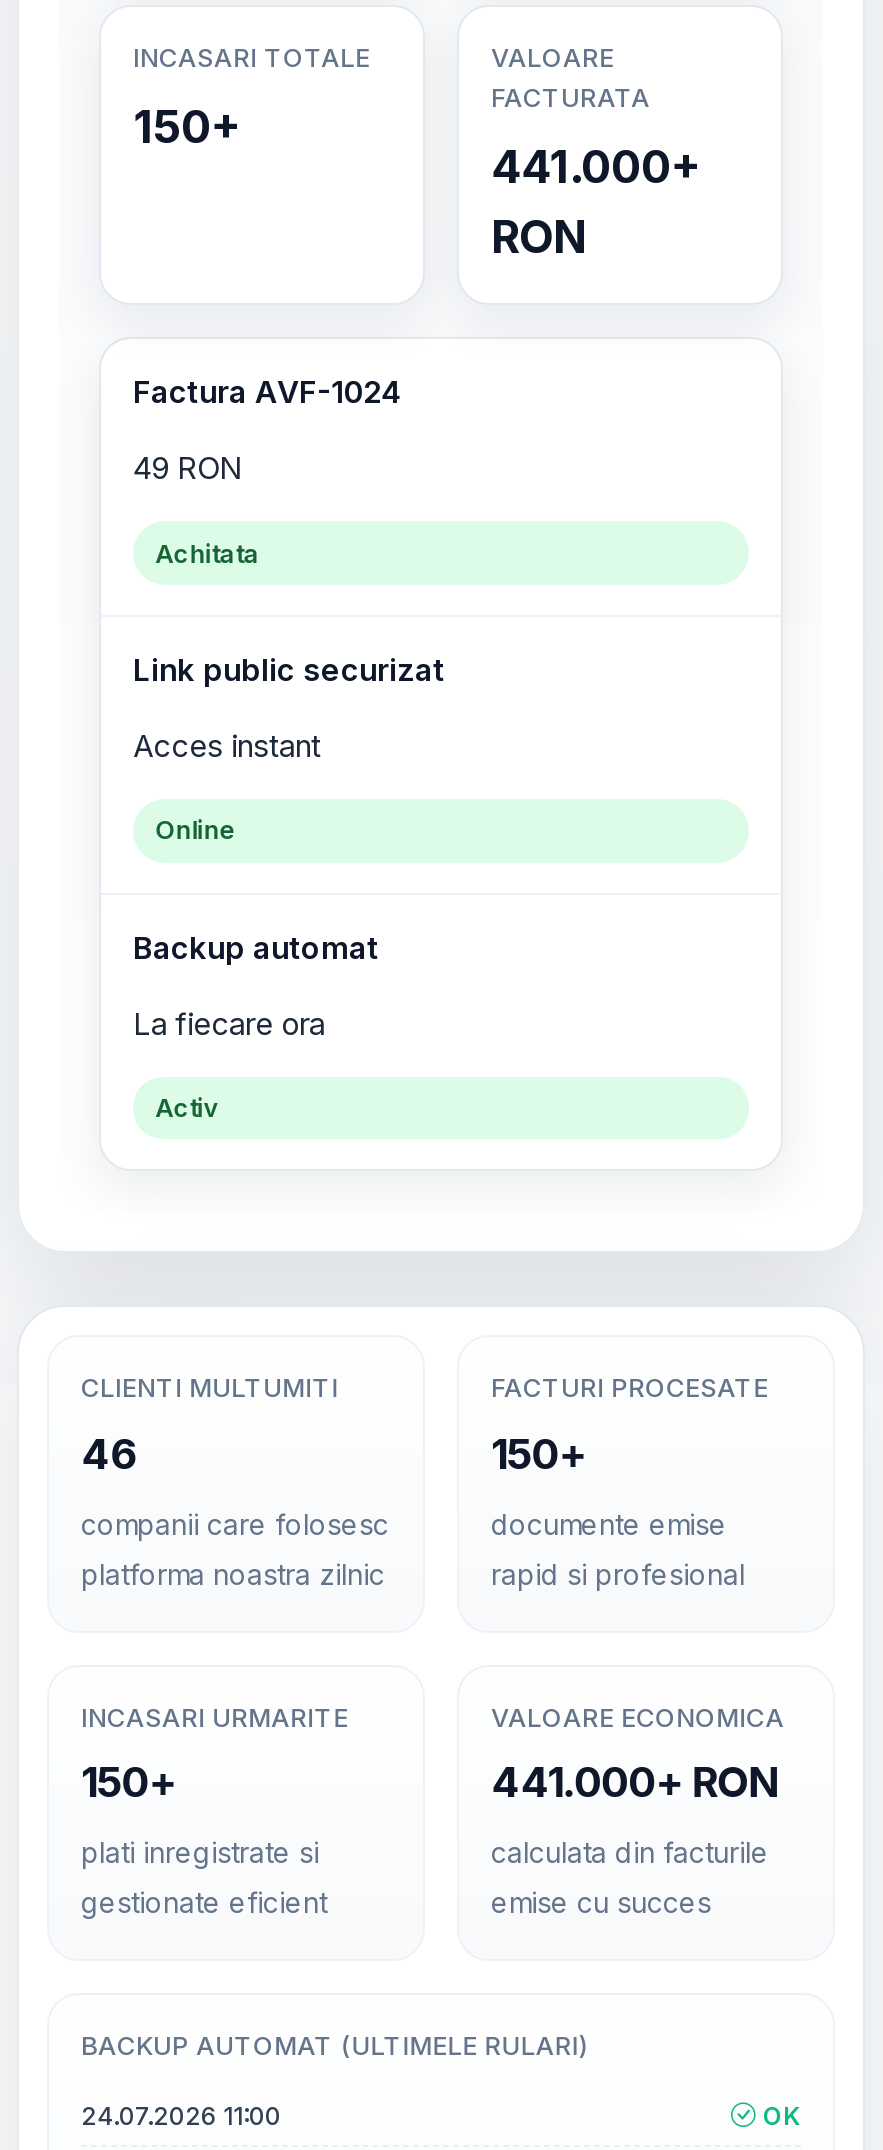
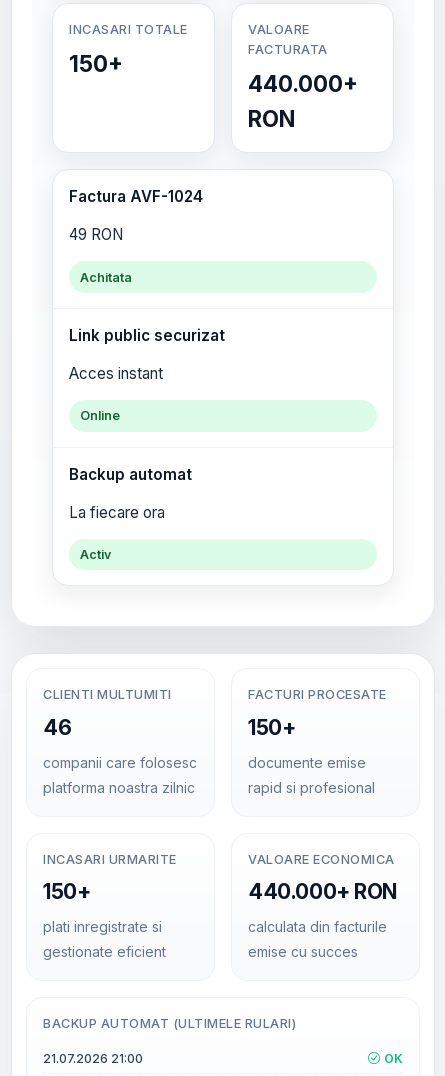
[491,139,701,193] 441.000+ -> [248,70,358,97] 440.000+
[491,1757,777,1807] 441.000+ RON -> [248,879,397,904] 440.000+ RON
[81,2101,281,2131] 24.07.2026 11:00 -> [43,1051,143,1066] 21.07.2026 21:00

